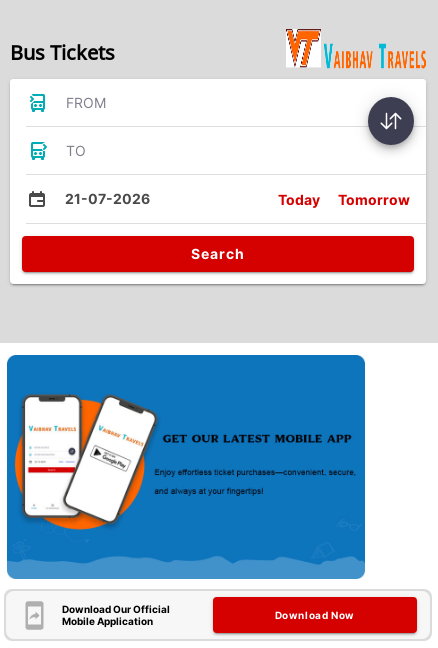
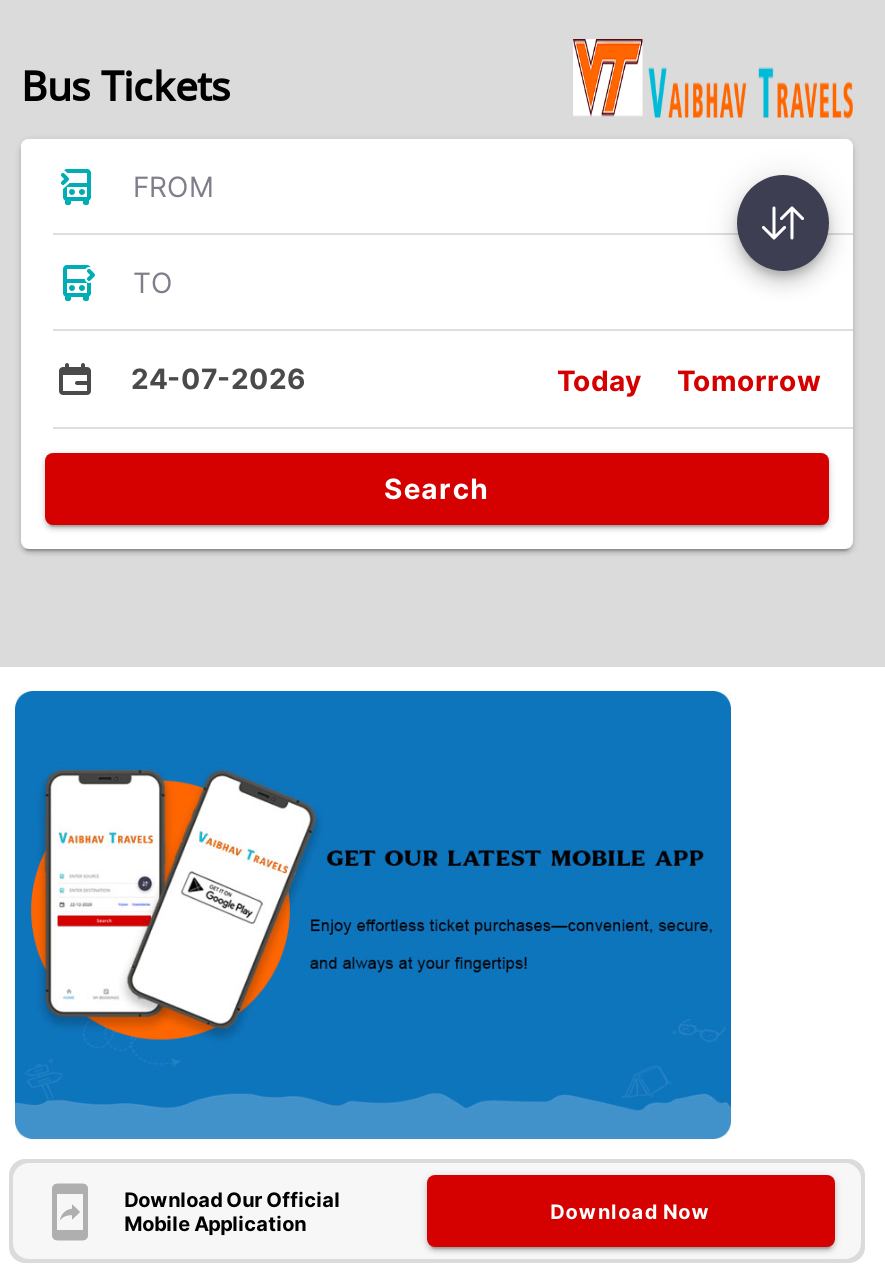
[65,190,150,207] 21-07-2026 -> [131,361,305,395] 24-07-2026

